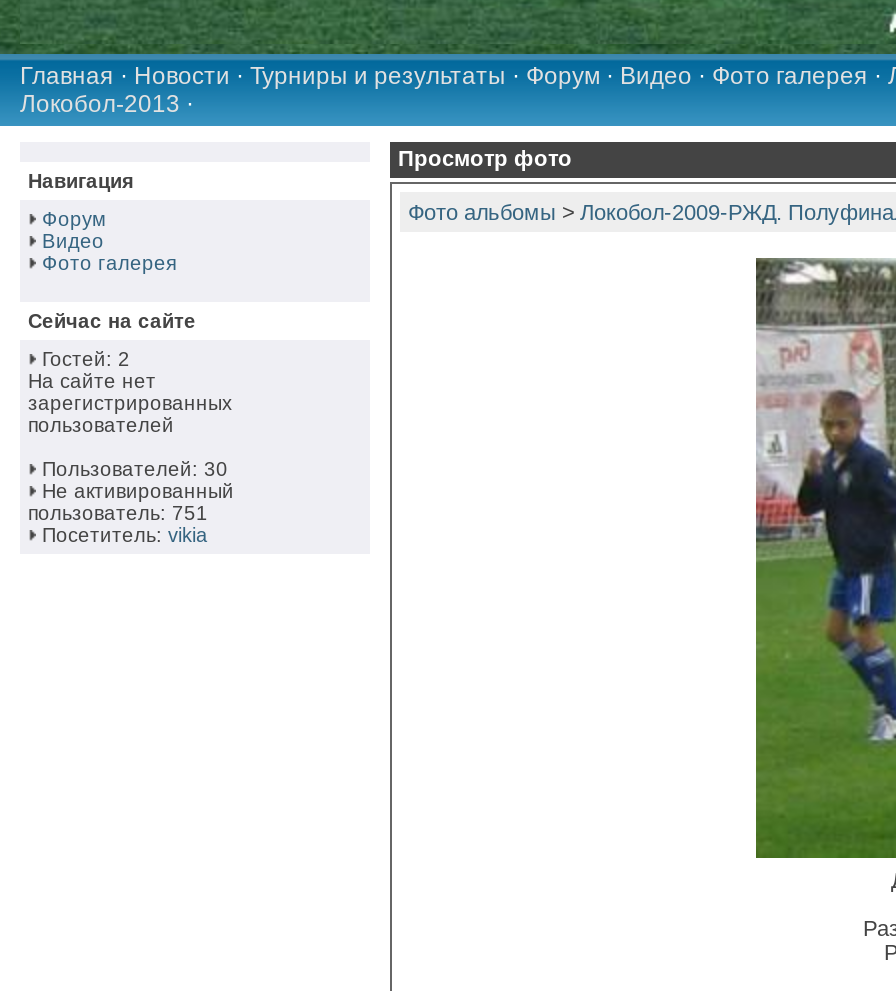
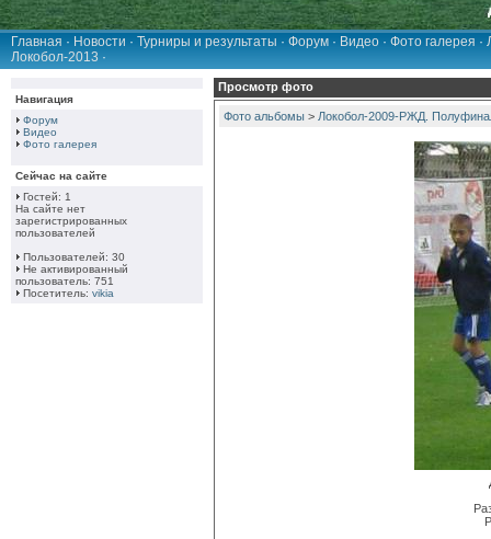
[36,348,130,370] Гостей: 2 -> [20,191,71,203] Гостей: 1

